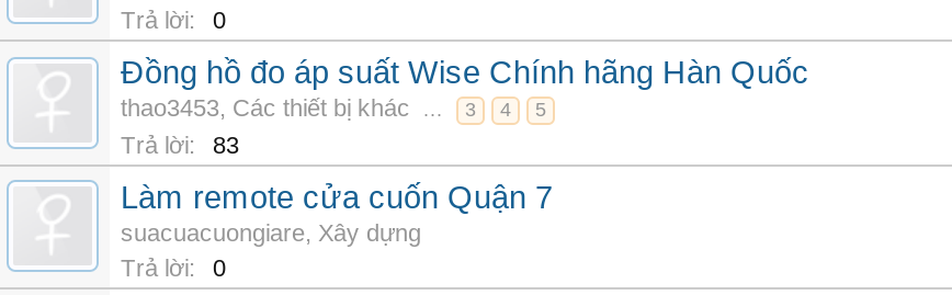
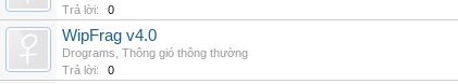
[121,55,809,246] Đồng hồ đo áp suất Wise Chính hãng Hàn Quốc | thao3453, Các thiết bị khác ... | 3 | 4 | 5 | Trả lời: | 83 | Làm remote cửa cuốn Quận 7 | suacuacuongiare, Xây dựng -> [62,27,248,59] WipFrag v4.0 | Drograms, Thông gió thông thường

